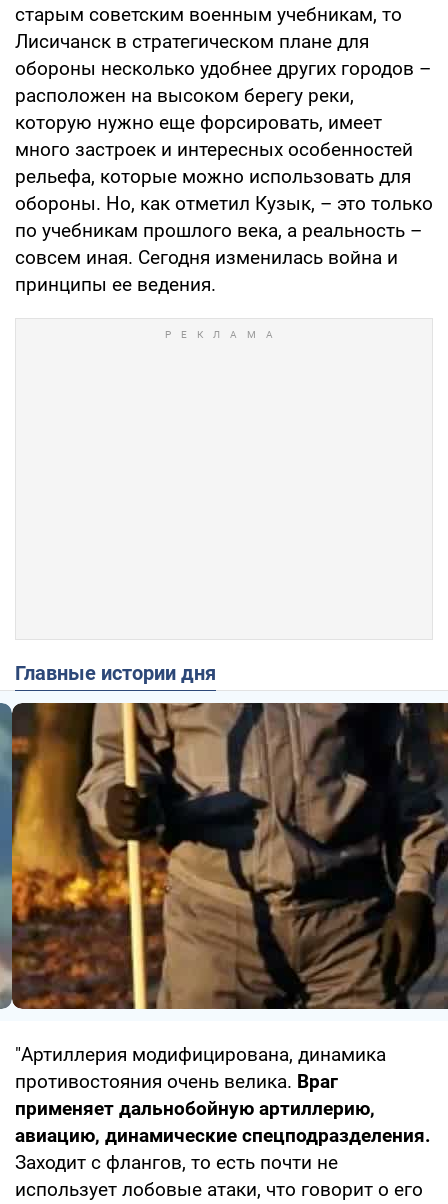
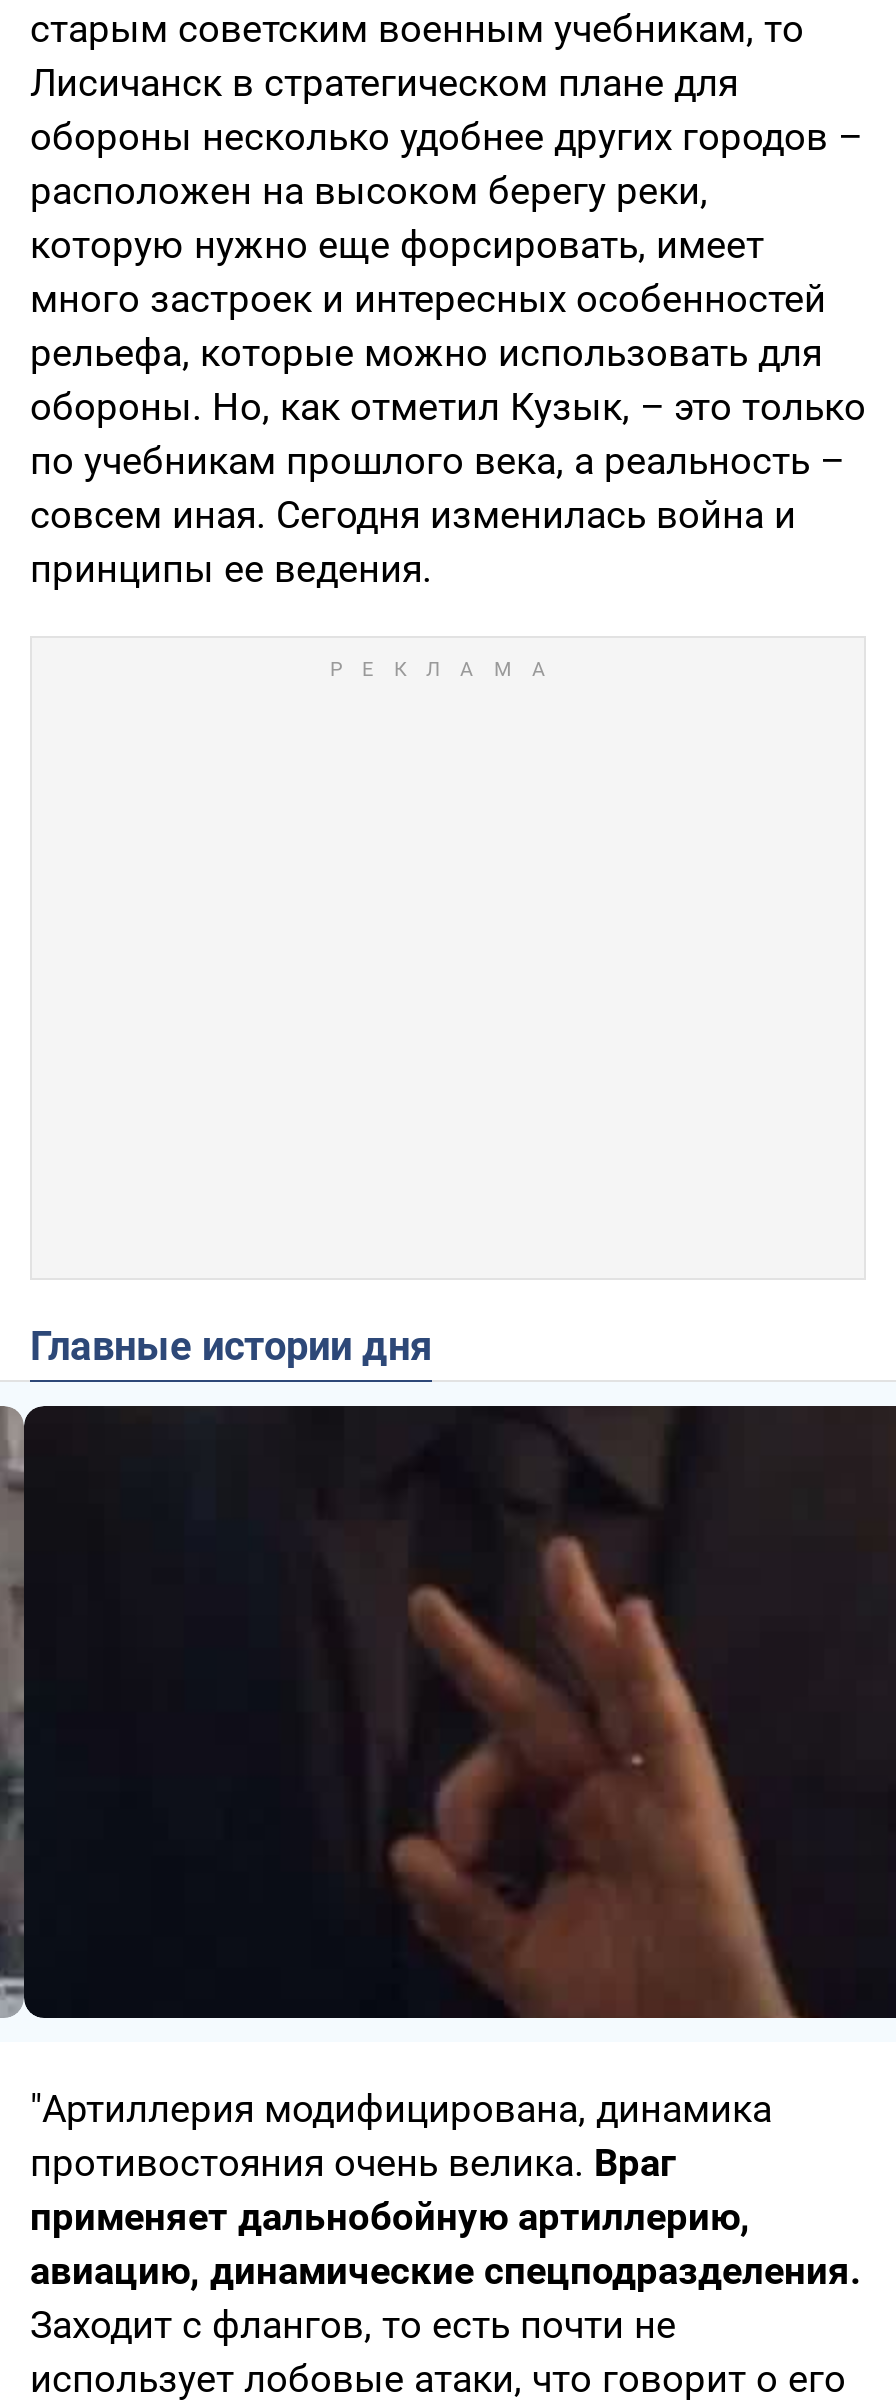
[3,702,445,1010] [image] -> [6,1404,890,2020] [image]

